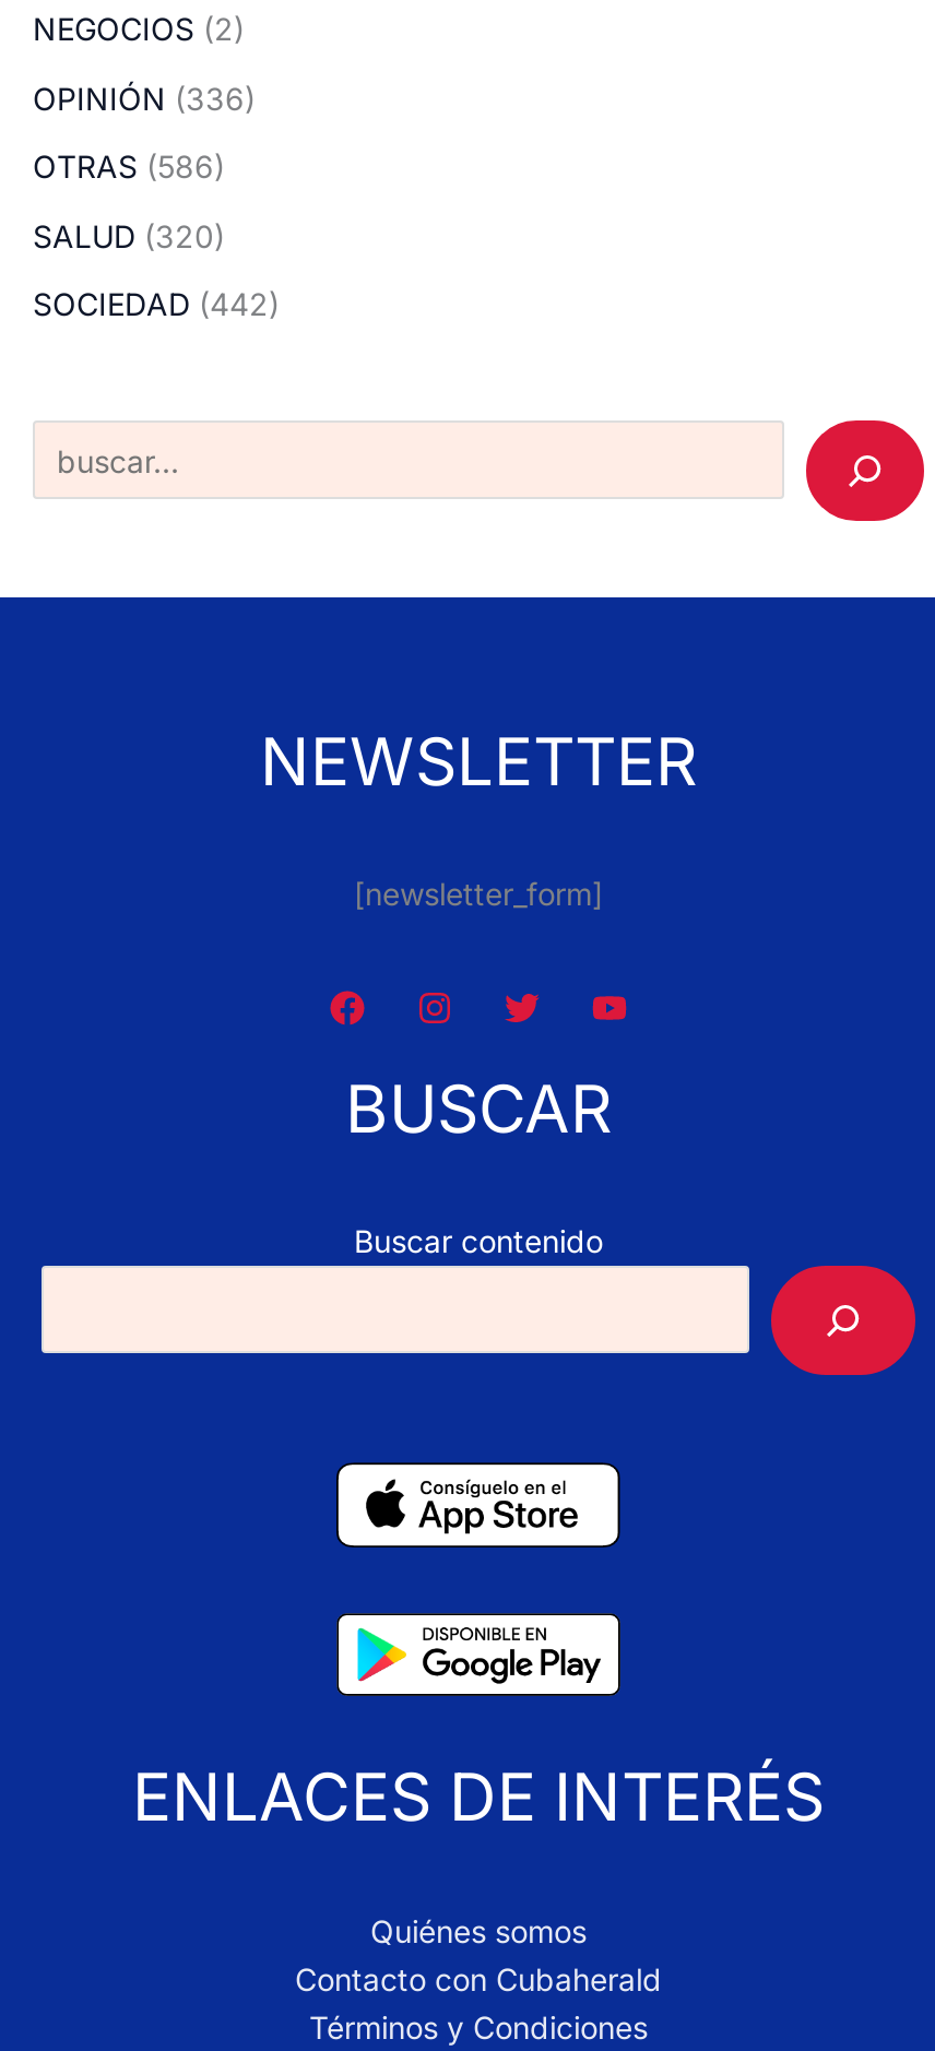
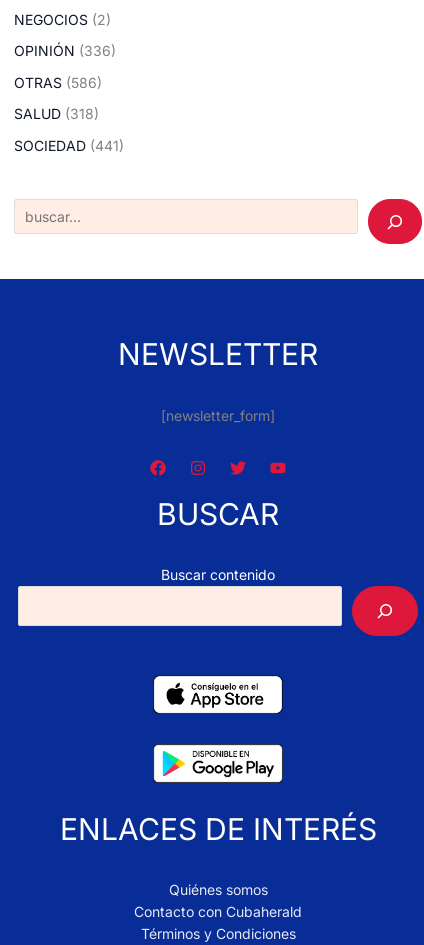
[33,217,225,254] SALUD (320) -> [14,105,99,122] SALUD (318)
[33,285,280,323] SOCIEDAD (442) -> [14,137,124,154] SOCIEDAD (441)

